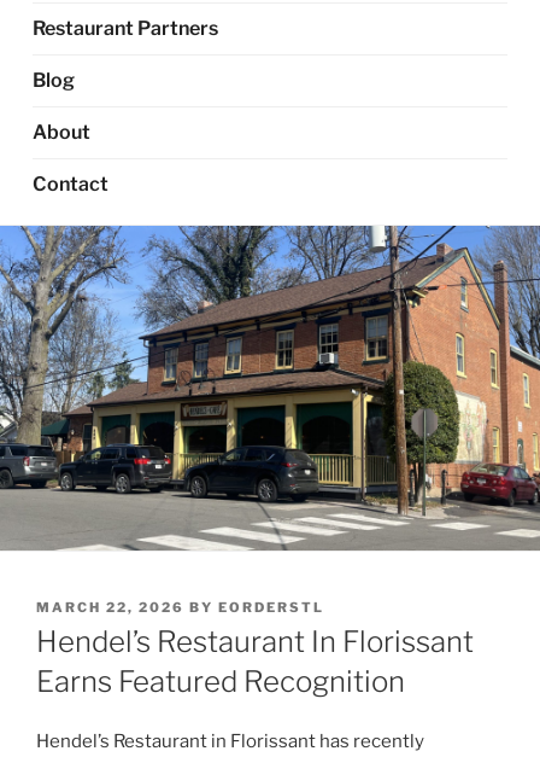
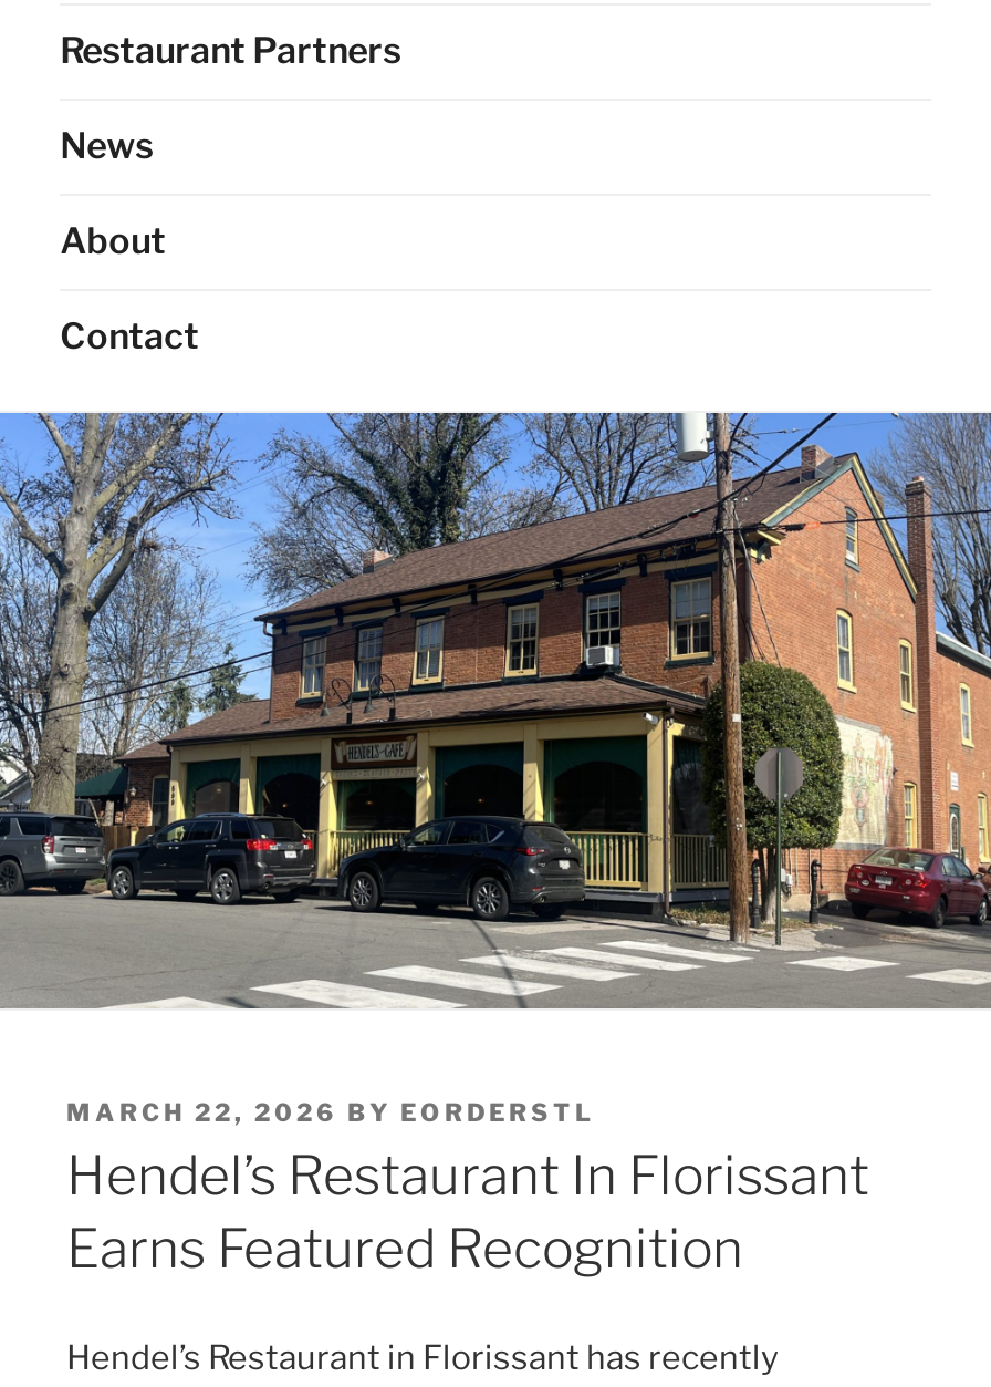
[33,69,75,92] Blog -> [60,125,153,167] News

